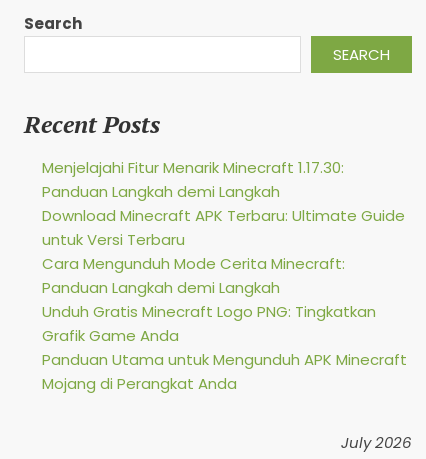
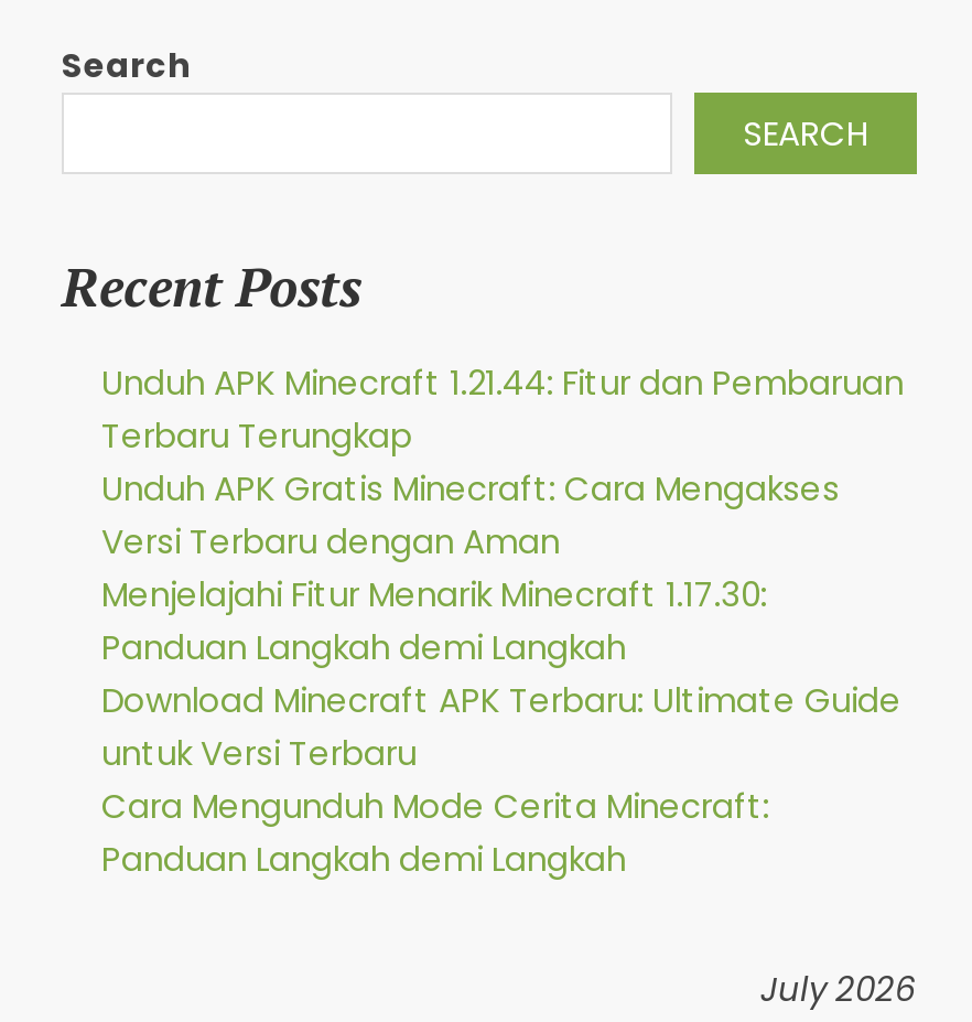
none -> [101,360,904,565] Unduh APK Minecraft 1.21.44: Fitur dan Pembaruan | Terbaru Terungkap | Unduh APK Gratis Minecraft: Cara Mengakses | Versi Terbaru dengan Aman
moved [42,157,405,298] -> [101,571,901,882]: Menjelajahi Fitur Menarik Minecraft 1.17.30: | Panduan Langkah demi Langkah | Download Minecraft APK Terbaru: Ultimate Guide | untuk Versi Terbaru | Cara Mengunduh Mode Cerita Minecraft: | Panduan Langkah demi Langkah
[42,301,407,394] Unduh Gratis Minecraft Logo PNG: Tingkatkan | Grafik Game Anda | Panduan Utama untuk Mengunduh APK Minecraft | Mojang di Perangkat Anda -> none

